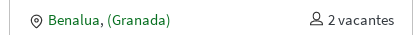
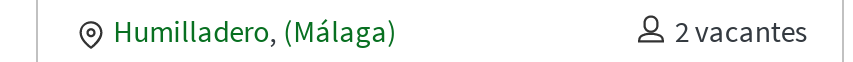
[48,10,171,29] Benalua, (Granada) -> [113,12,397,50] Humilladero, (Málaga)

